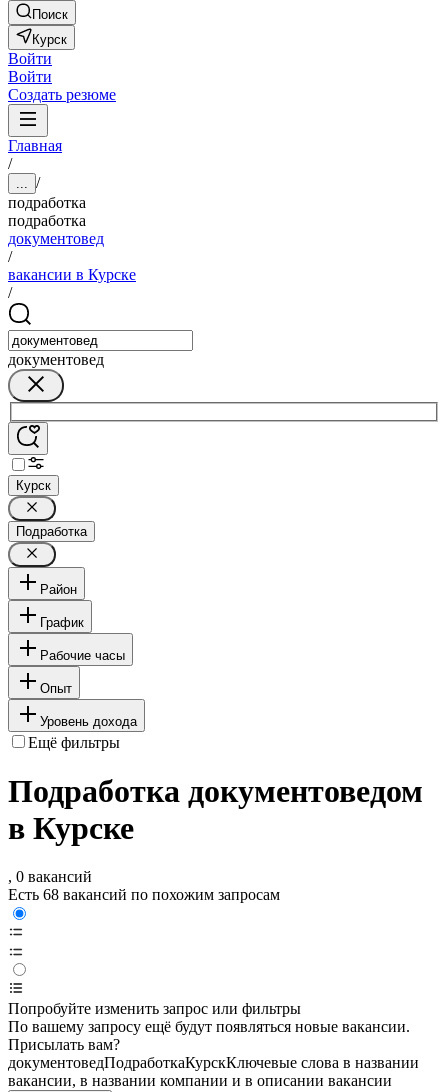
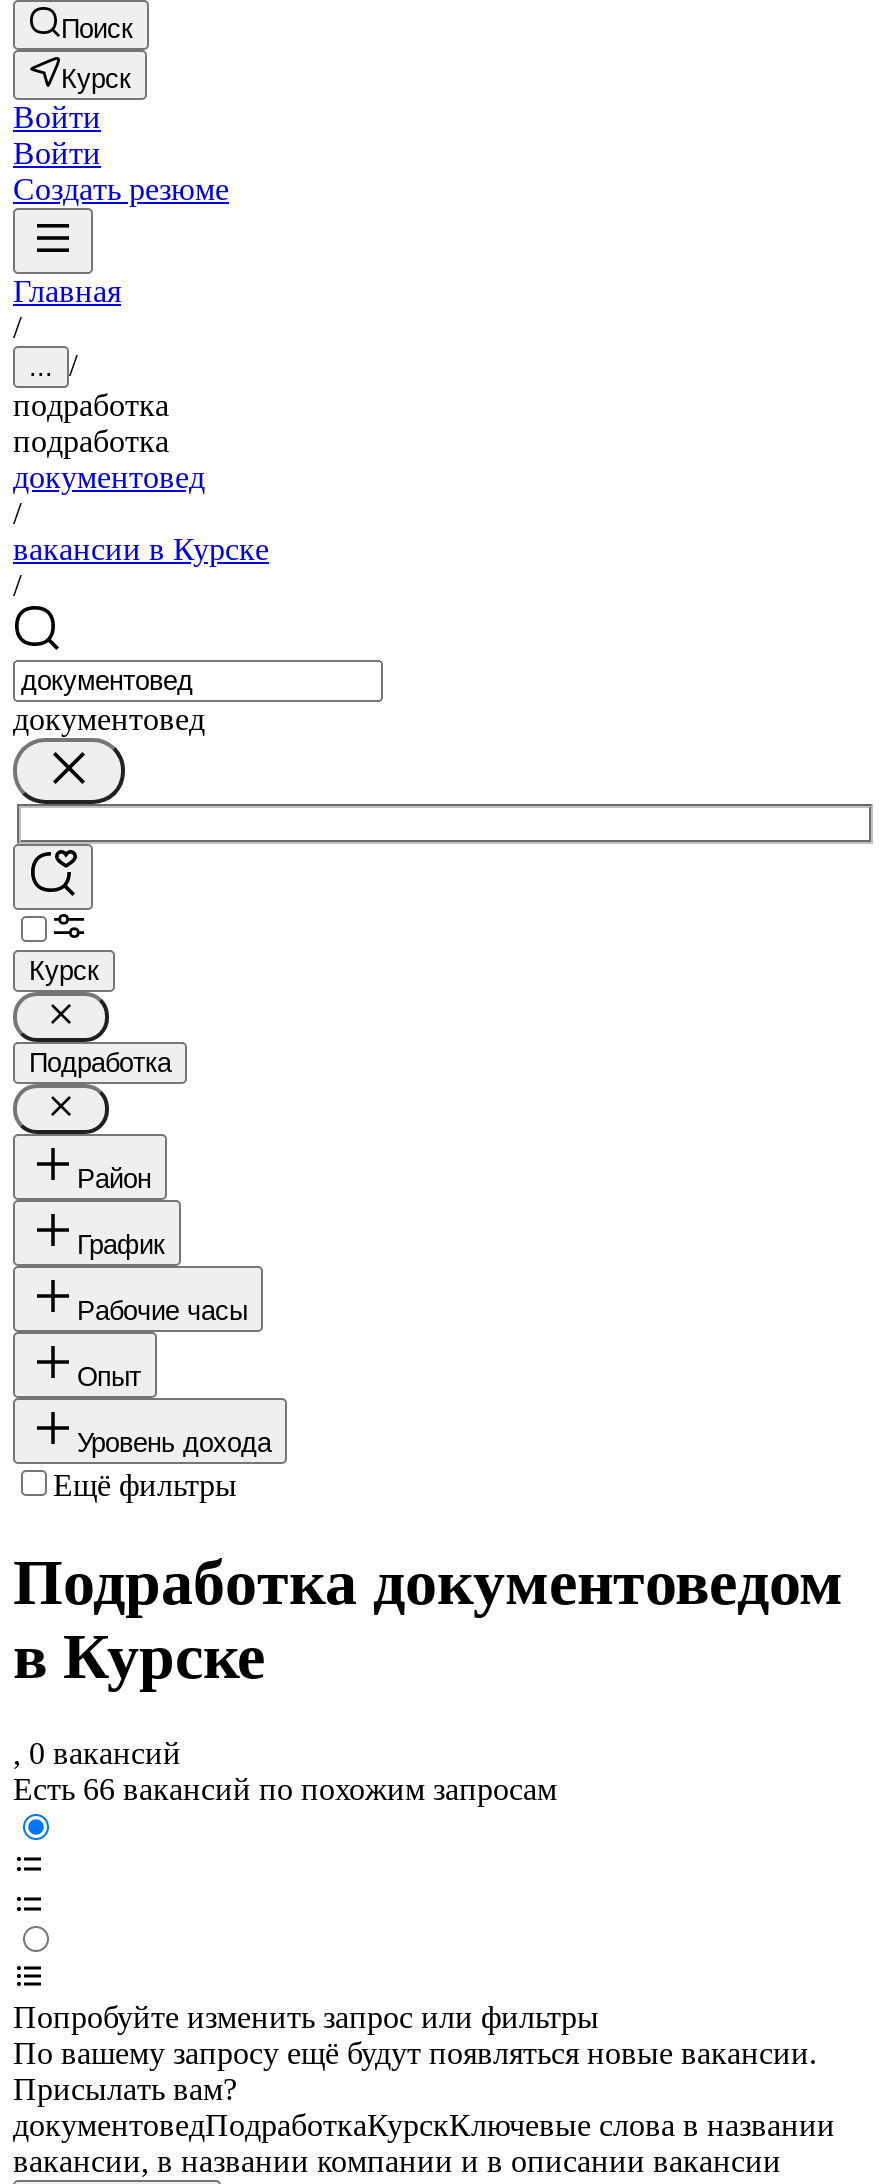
[8,886,280,903] Есть 68 вакансий по похожим запросам -> [13,1773,557,1807] Есть 66 вакансий по похожим запросам

